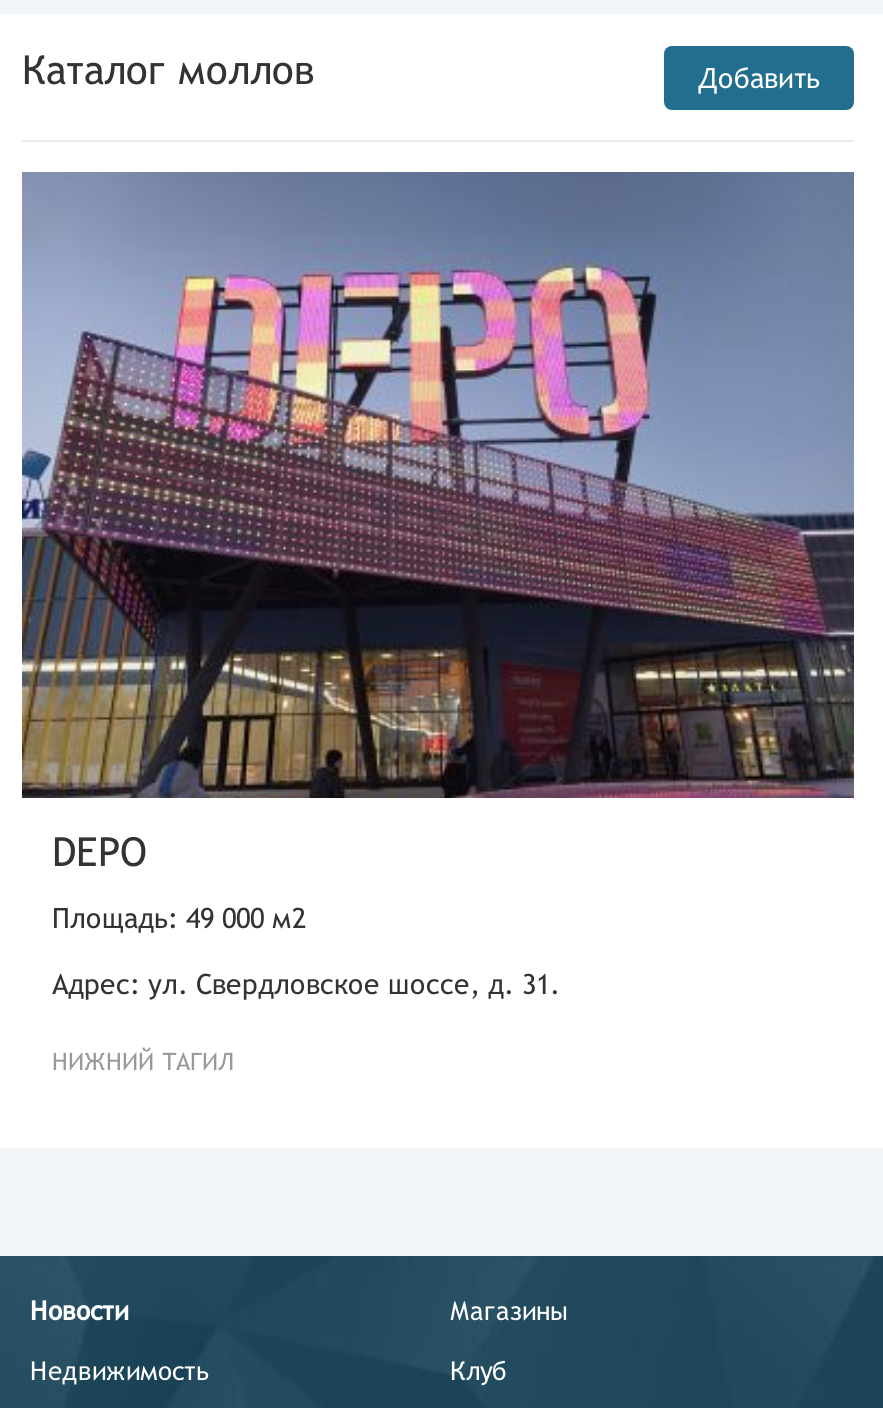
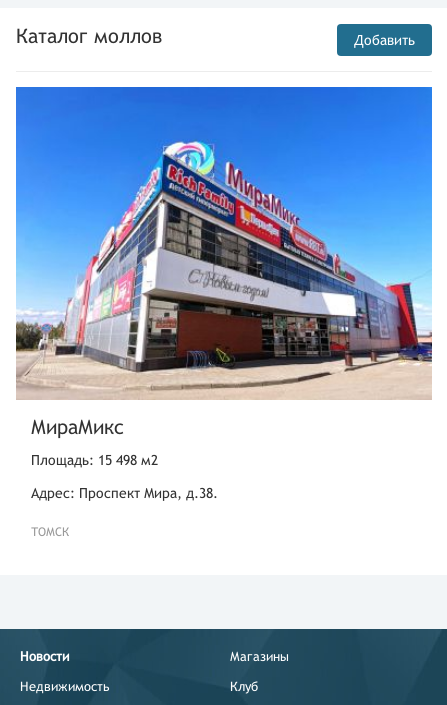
[20,172,856,873] [image] | DEPO -> [15,87,432,437] [image] | МираМикс
[52,901,306,933] Площадь: 49 000 м2 -> [31,451,158,467] Площадь: 15 498 м2
[52,967,560,999] Адрес: ул. Свердловское шоссе, д. 31. -> [31,484,218,500] Адрес: Проспект Мира, д.38.
[52,1047,234,1075] НИЖНИЙ ТАГИЛ -> [31,524,69,538] ТОМСК

